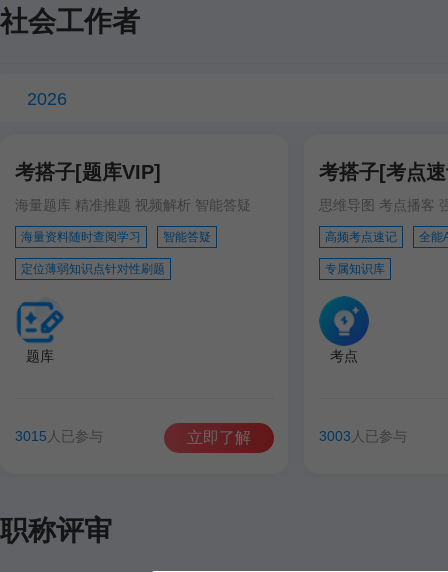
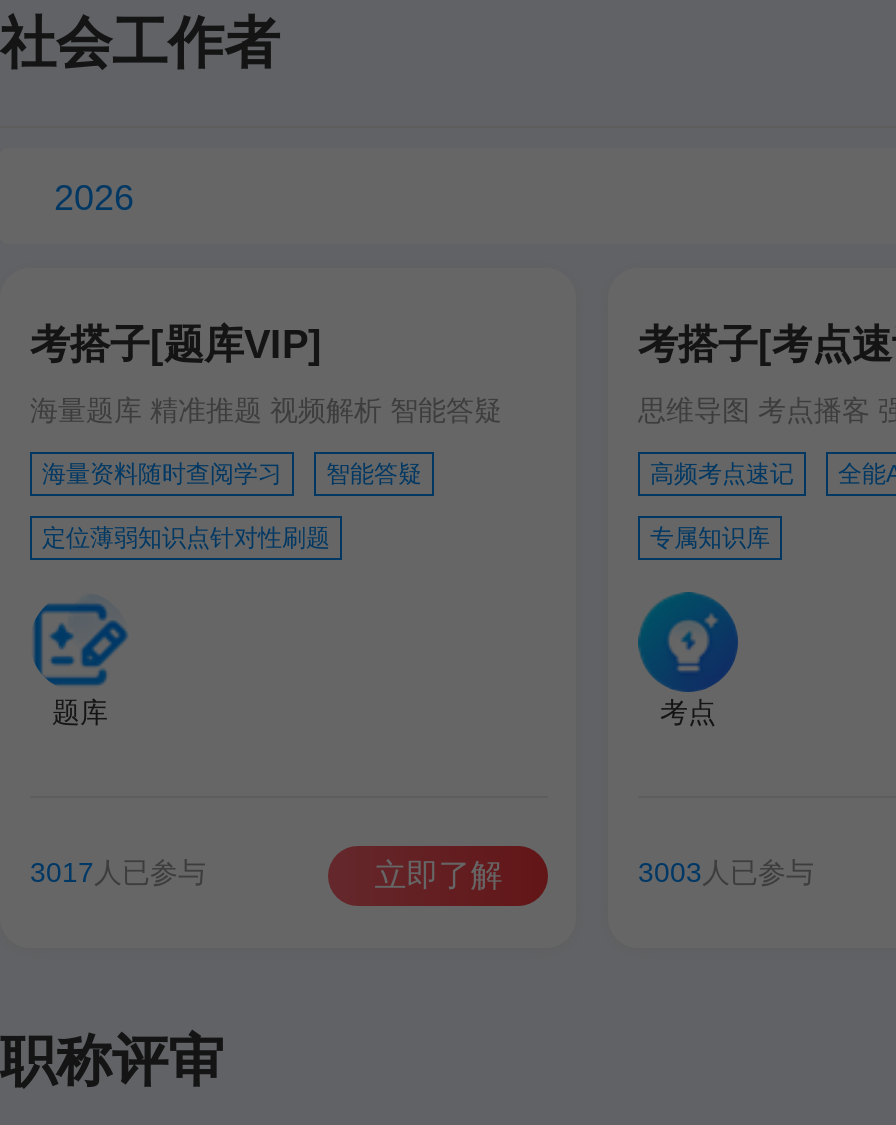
[15,428,103,444] 3015人已参与 -> [30,856,206,888] 3017人已参与

